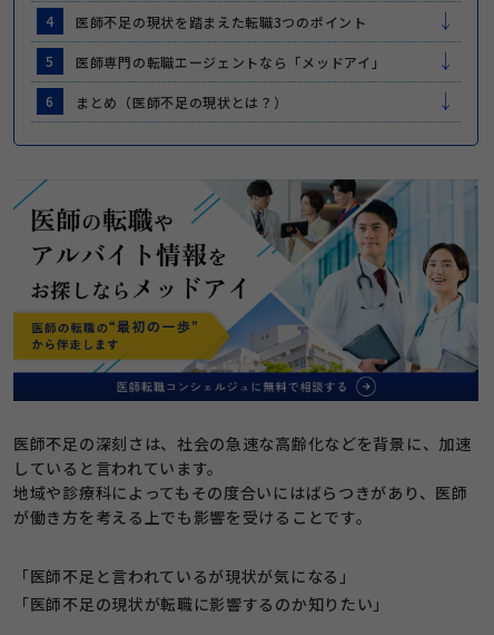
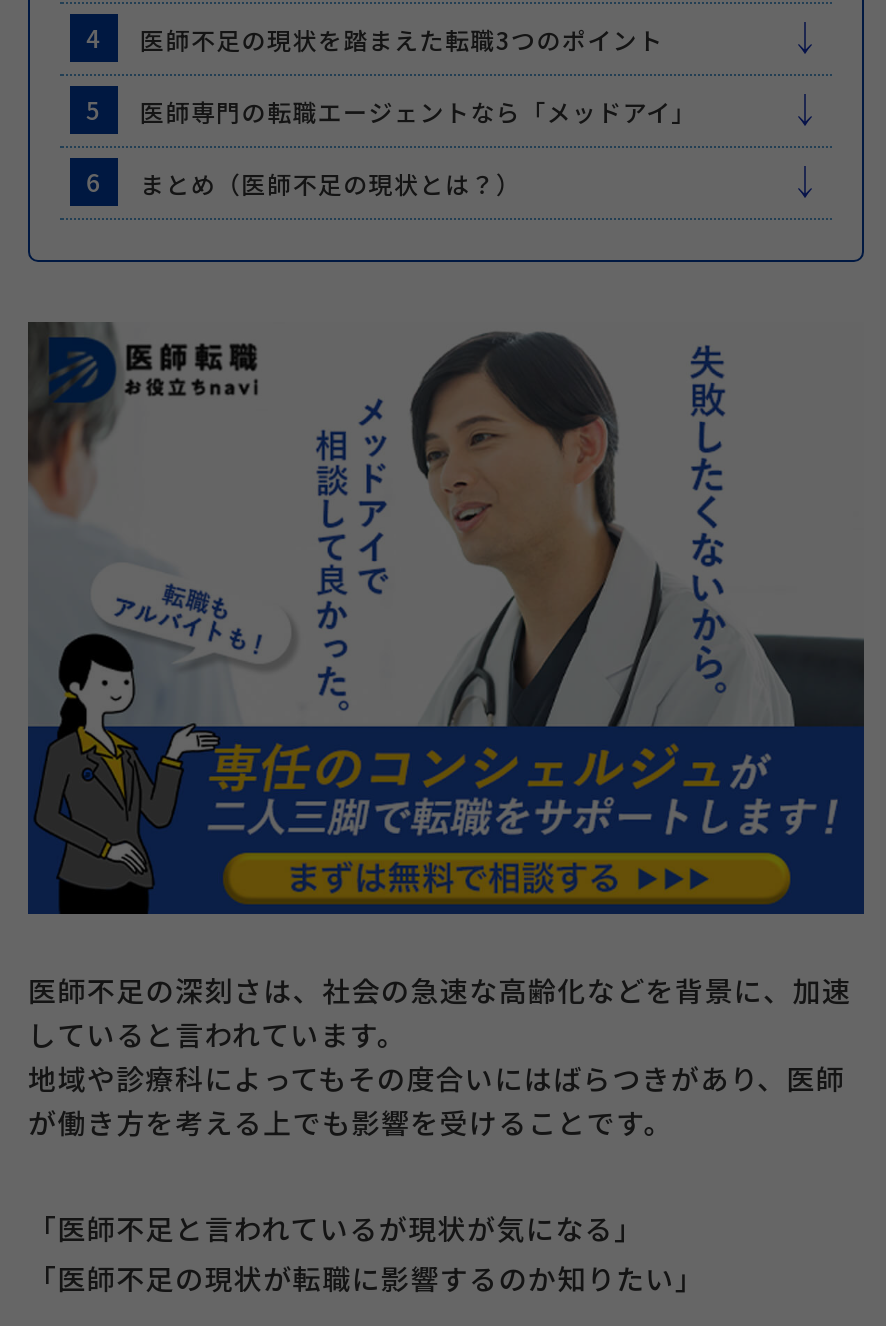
[12,178,480,402] [image] -> [26,320,866,916] [image]

